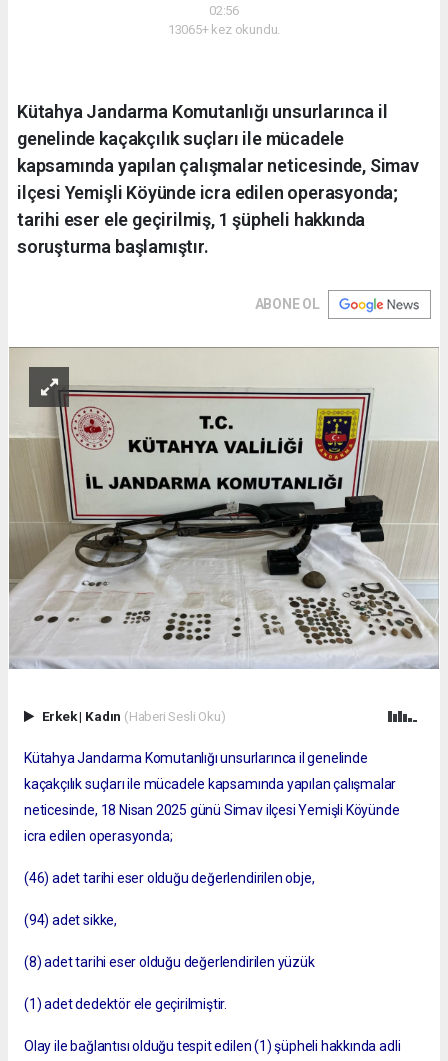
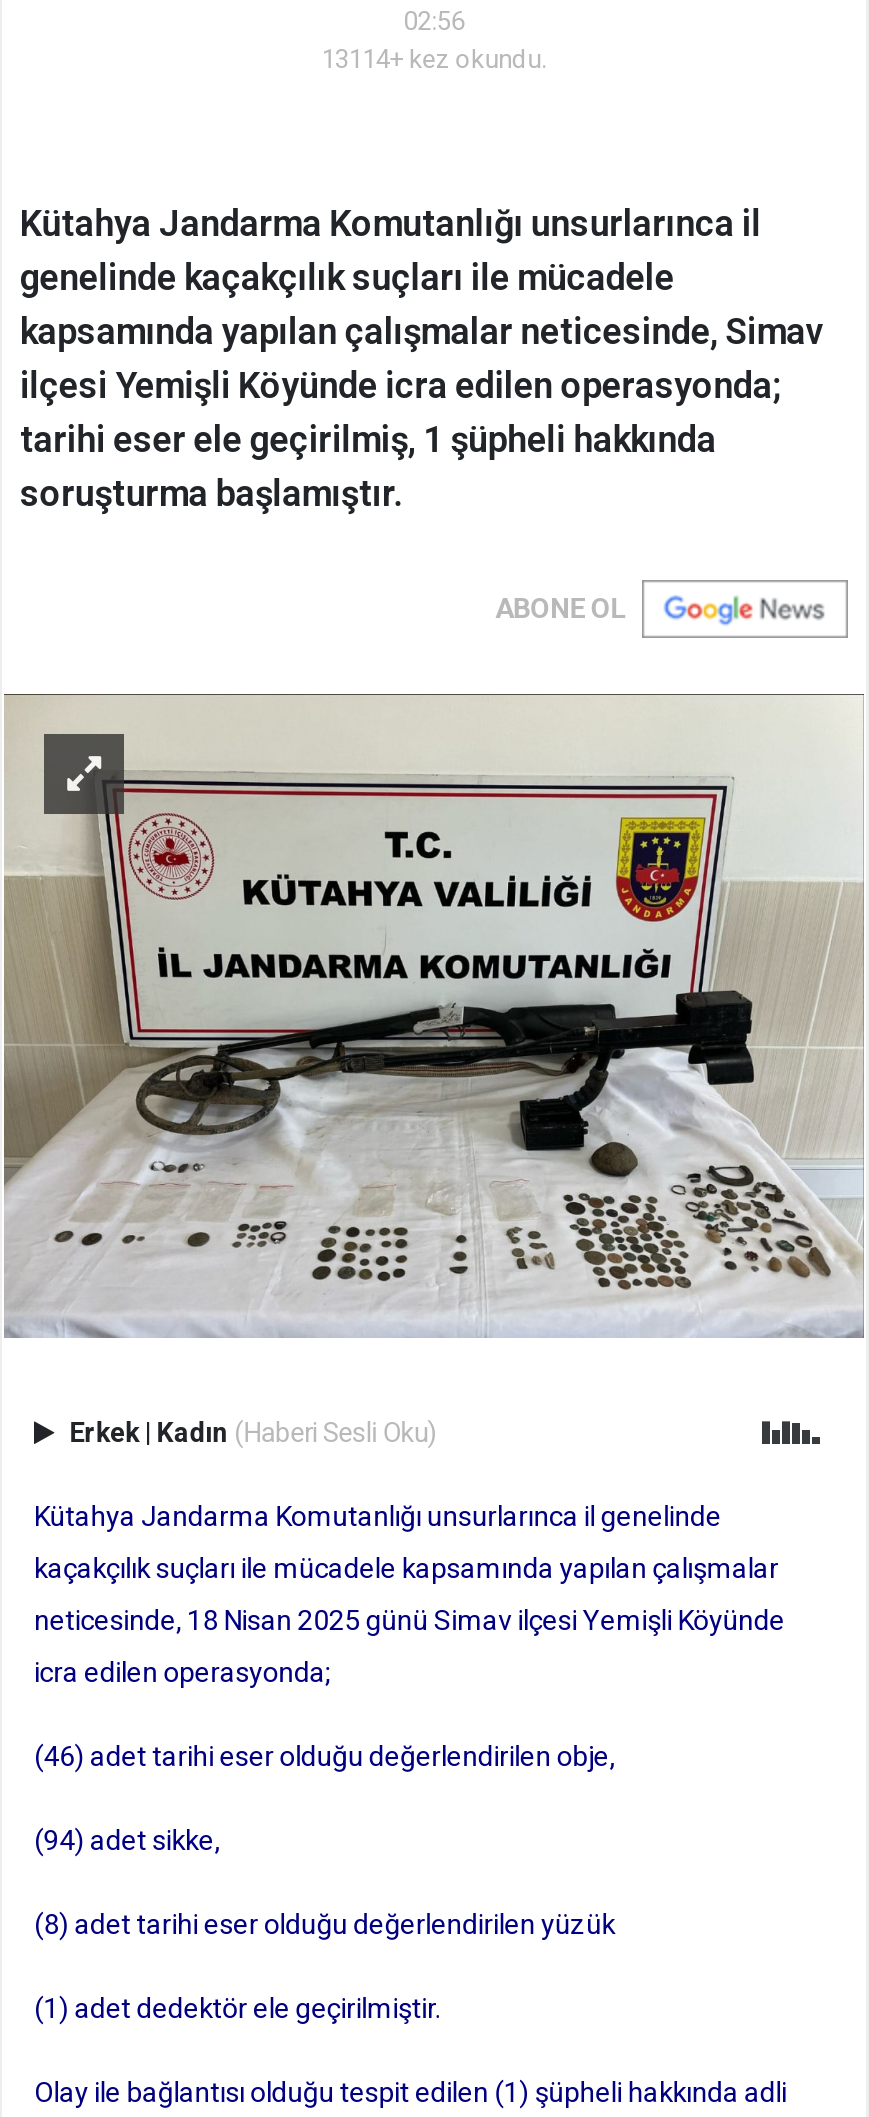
[168,22,280,37] 13065+ kez okundu. -> [321,44,547,74] 13114+ kez okundu.

